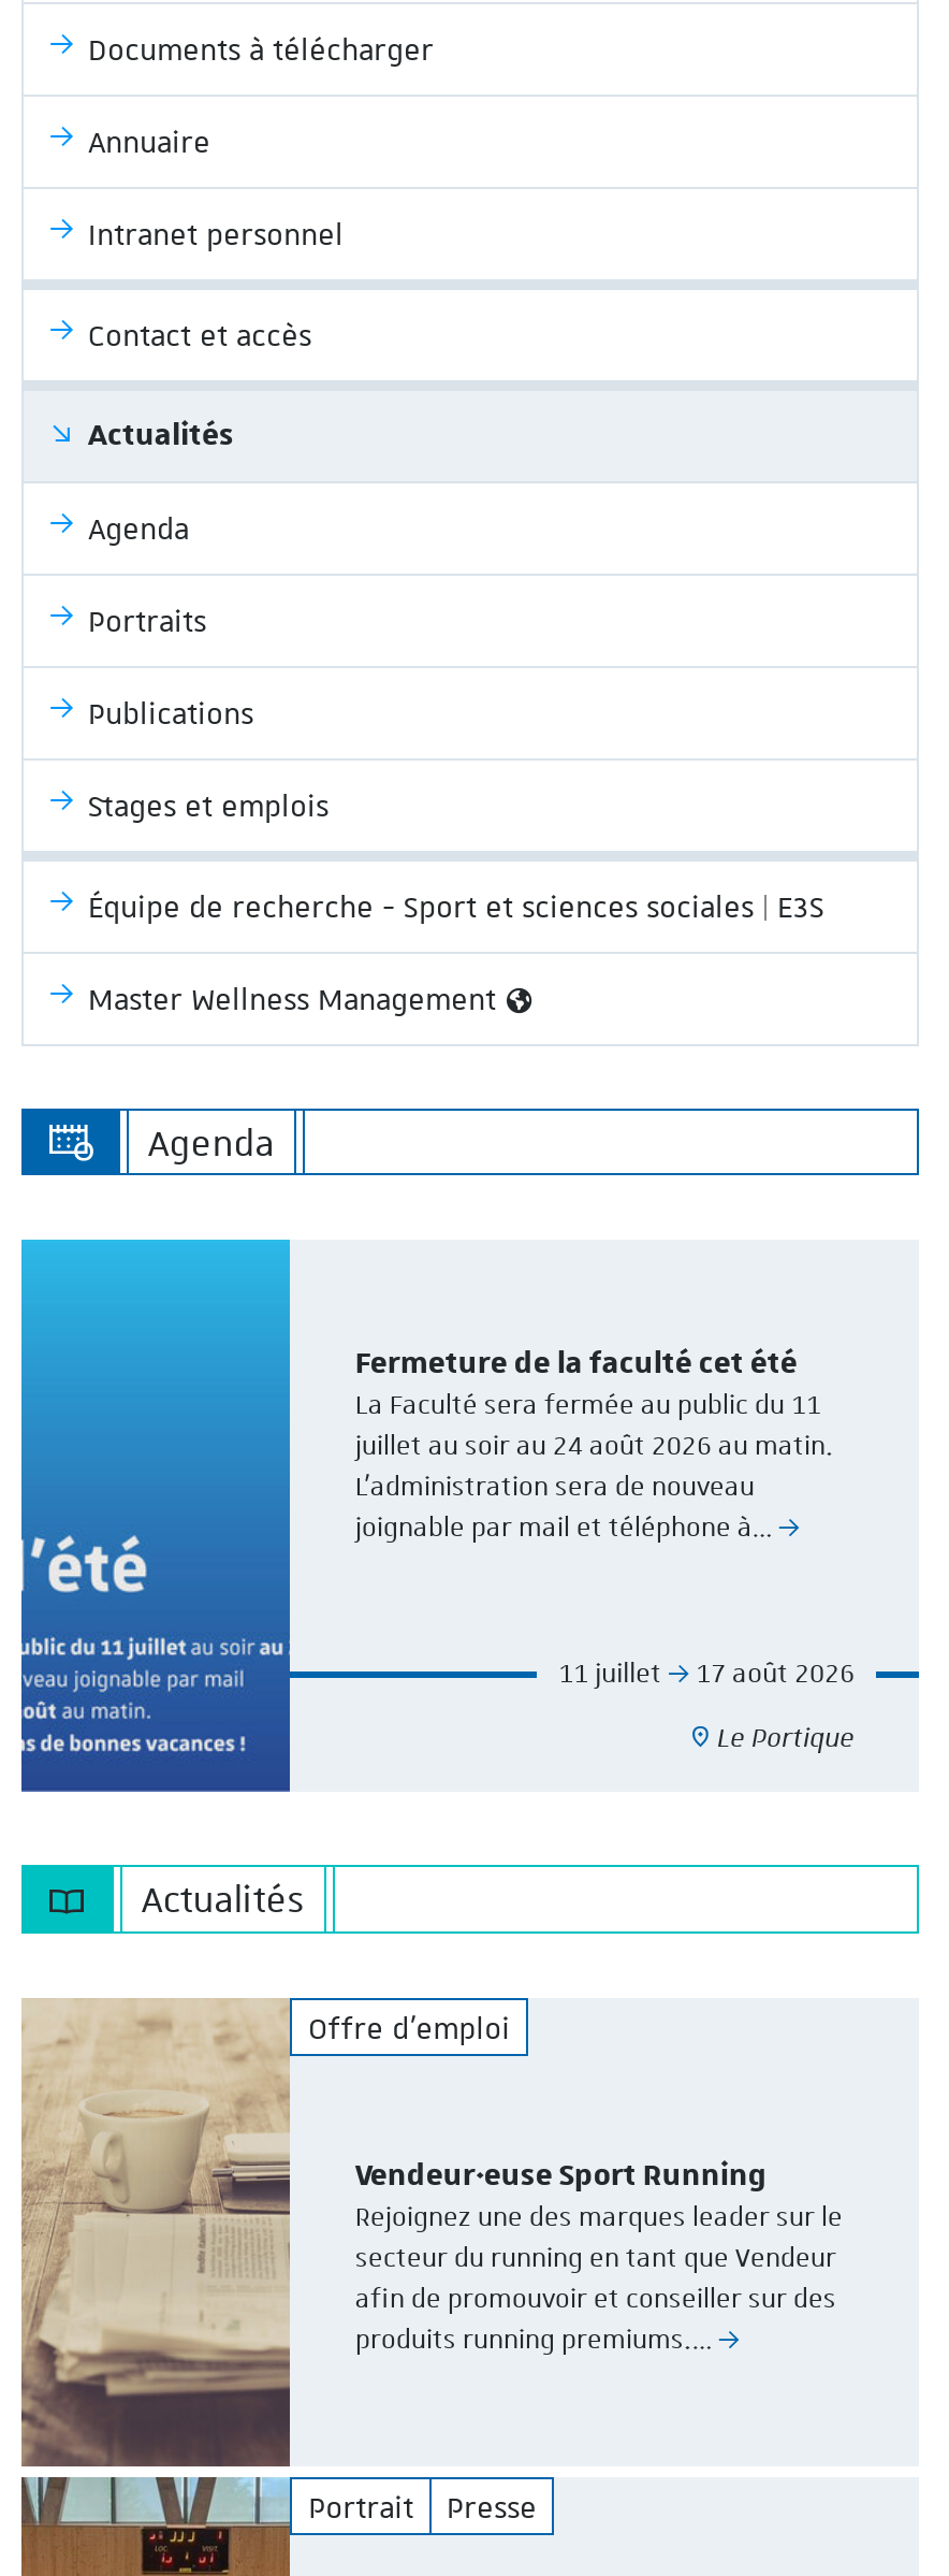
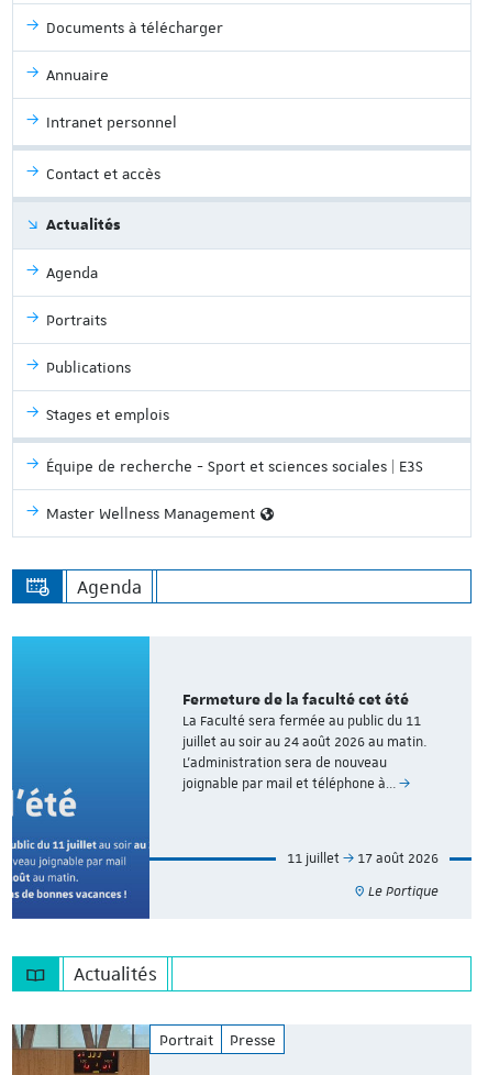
[21,1998,510,2469] [image] | Offre d'emploi -> none
[355,2157,843,2357] Vendeur·euse Sport Running | Rejoignez une des marques leader sur le | secteur du running en tant que Vendeur | afin de promouvoir et conseiller sur des | produits running premiums.… -> none

